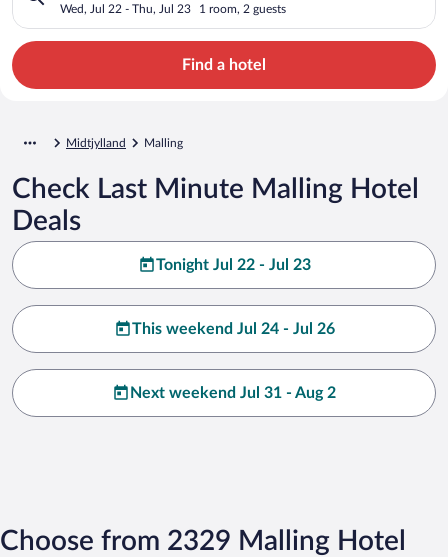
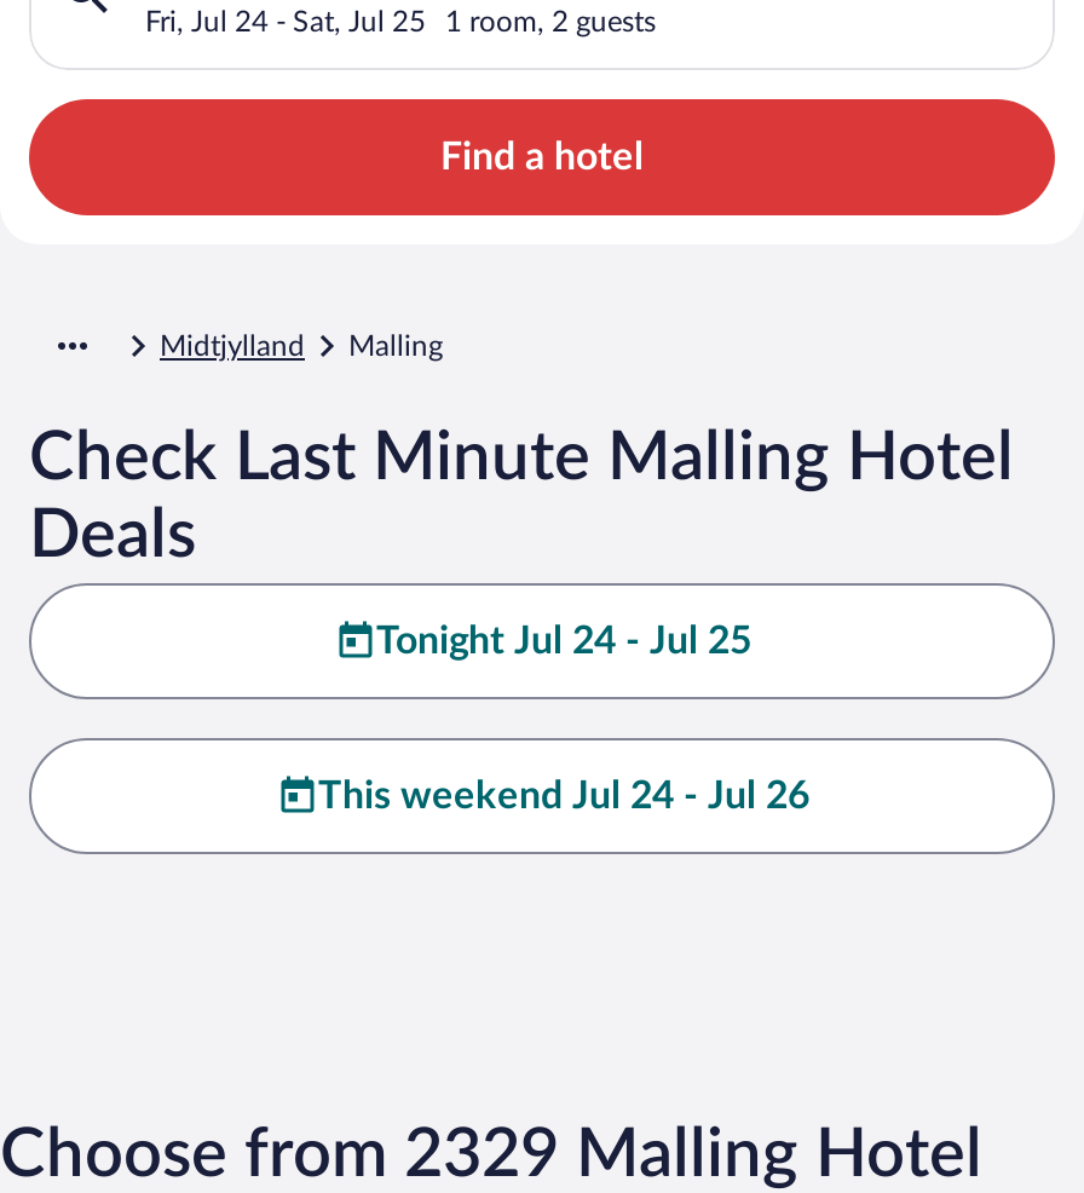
[60,3,191,15] Wed, Jul 22 - Thu, Jul 23 -> [145,7,426,36] Fri, Jul 24 - Sat, Jul 25
[155,257,310,273] Tonight Jul 22 - Jul 23 -> [376,621,751,660] Tonight Jul 24 - Jul 25
[130,385,336,401] Next weekend Jul 31 - Aug 2 -> none

